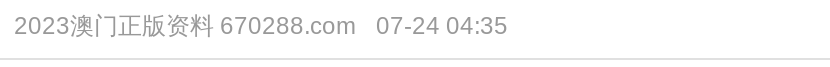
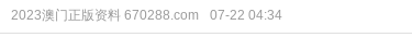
[14,12,508,40] 2023澳门正版资料 670288.com 07-24 04:35 -> [11,8,282,23] 2023澳门正版资料 670288.com 07-22 04:34

